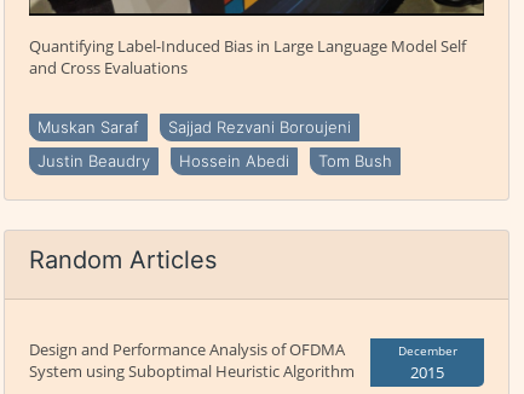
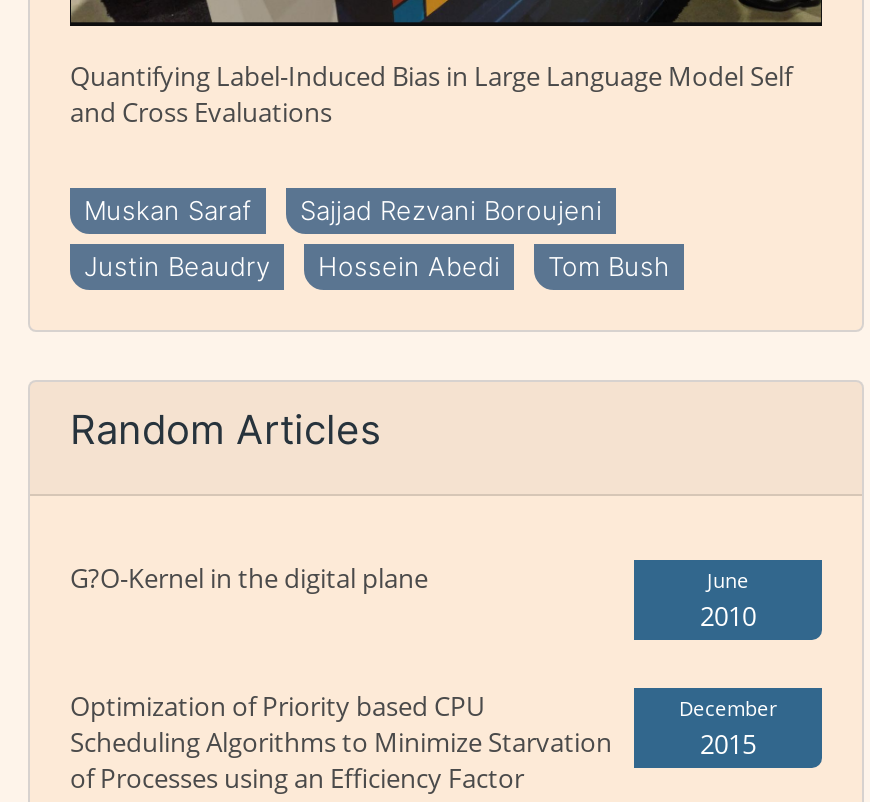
[29,339,355,382] Design and Performance Analysis of OFDMA | System using Suboptimal Heuristic Algorithm -> [70,560,756,796] G?O-Kernel in the digital plane | June | 2010 | Optimization of Priority based CPU | Scheduling Algorithms to Minimize Starvation | of Processes using an Efficiency Factor

